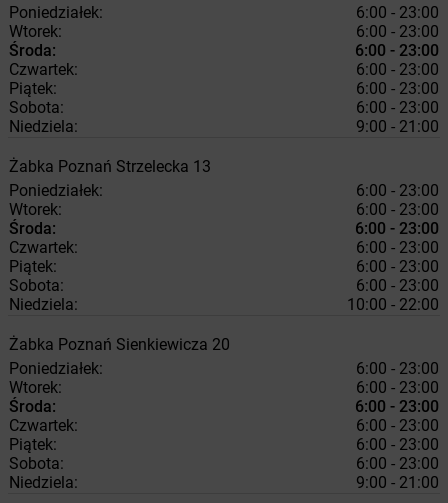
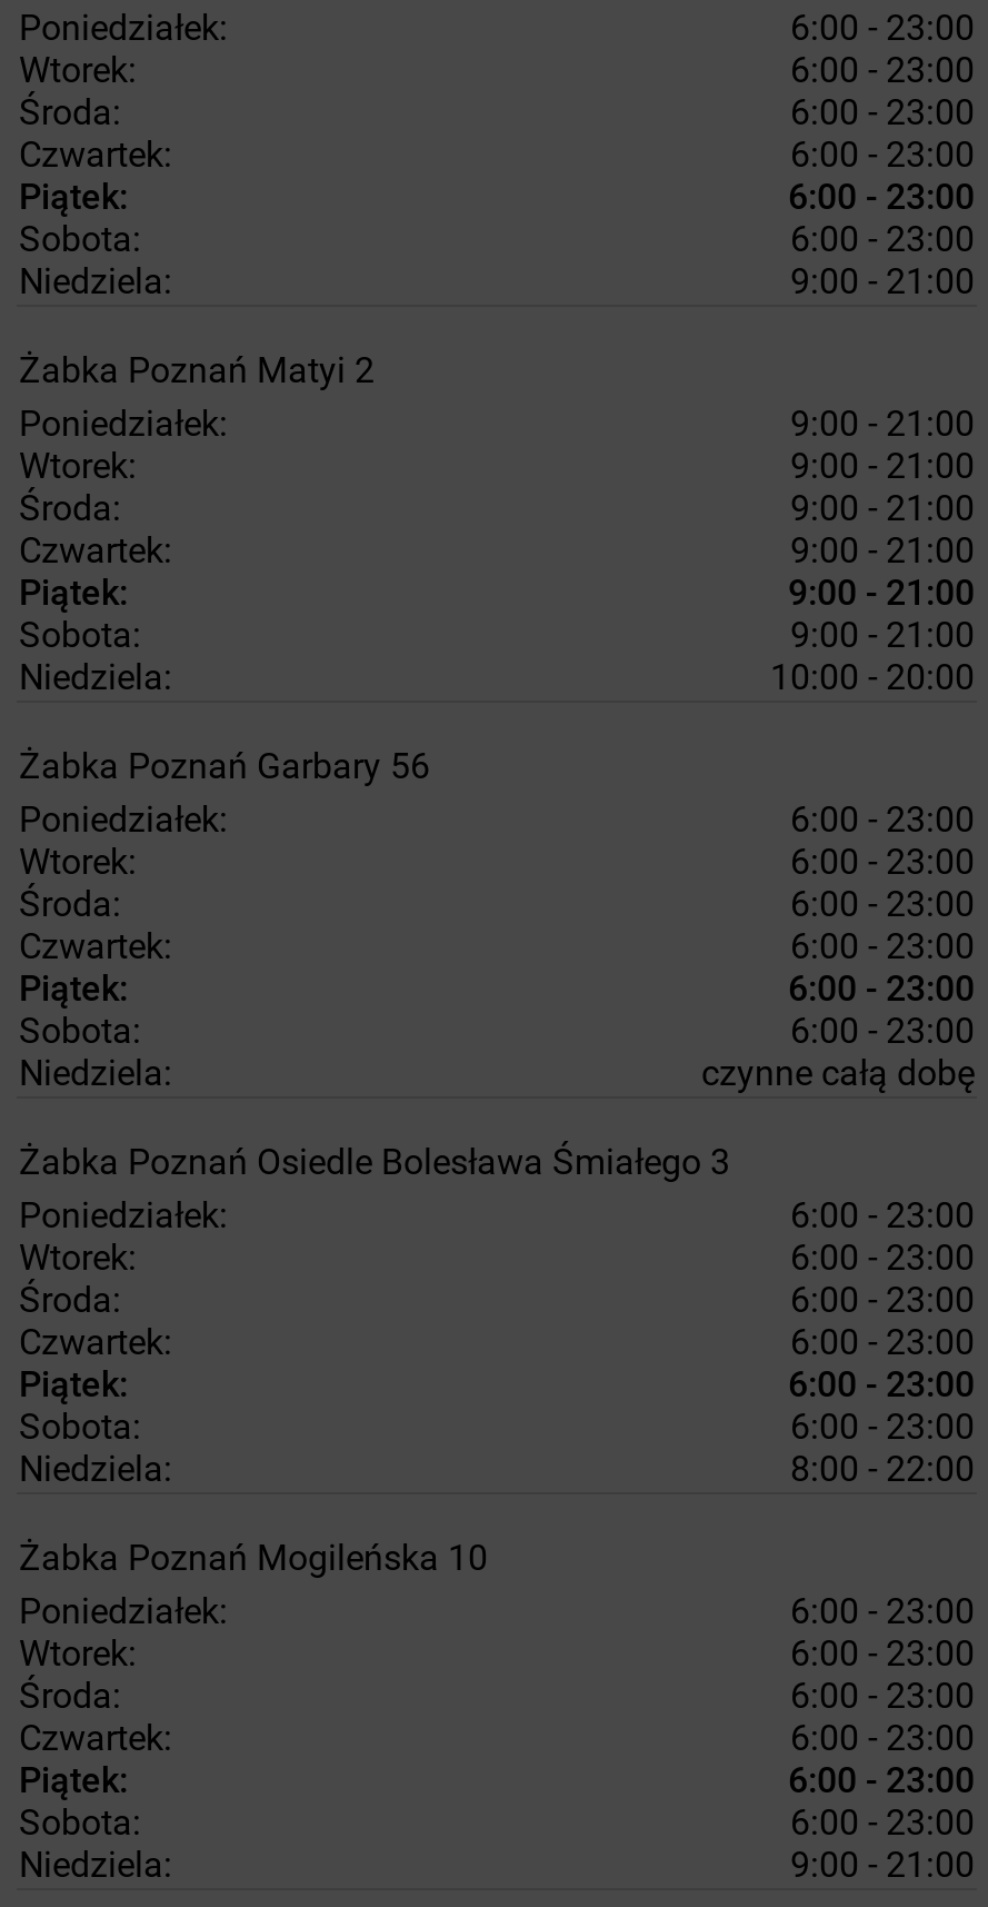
[9,157,211,176] Żabka Poznań Strzelecka 13 -> [19,349,975,787] Żabka Poznań Matyi 2 | Poniedziałek: | 9:00 - 21:00 | Wtorek: | 9:00 - 21:00 | Środa: | 9:00 - 21:00 | Czwartek: | 9:00 - 21:00 | Piątek: | 9:00 - 21:00 | Sobota: | 9:00 - 21:00 | Niedziela: | 10:00 - 20:00 | Żabka Poznań Garbary 56
[9,295,439,354] 10:00 - 22:00 | Żabka Poznań Sienkiewicza 20 -> [19,1052,975,1579] czynne całą dobę | Żabka Poznań Osiedle Bolesława Śmiałego 3 | Poniedziałek: | 6:00 - 23:00 | Wtorek: | 6:00 - 23:00 | Środa: | 6:00 - 23:00 | Czwartek: | 6:00 - 23:00 | Piątek: | 6:00 - 23:00 | Sobota: | 6:00 - 23:00 | Niedziela: | 8:00 - 22:00 | Żabka Poznań Mogileńska 10

